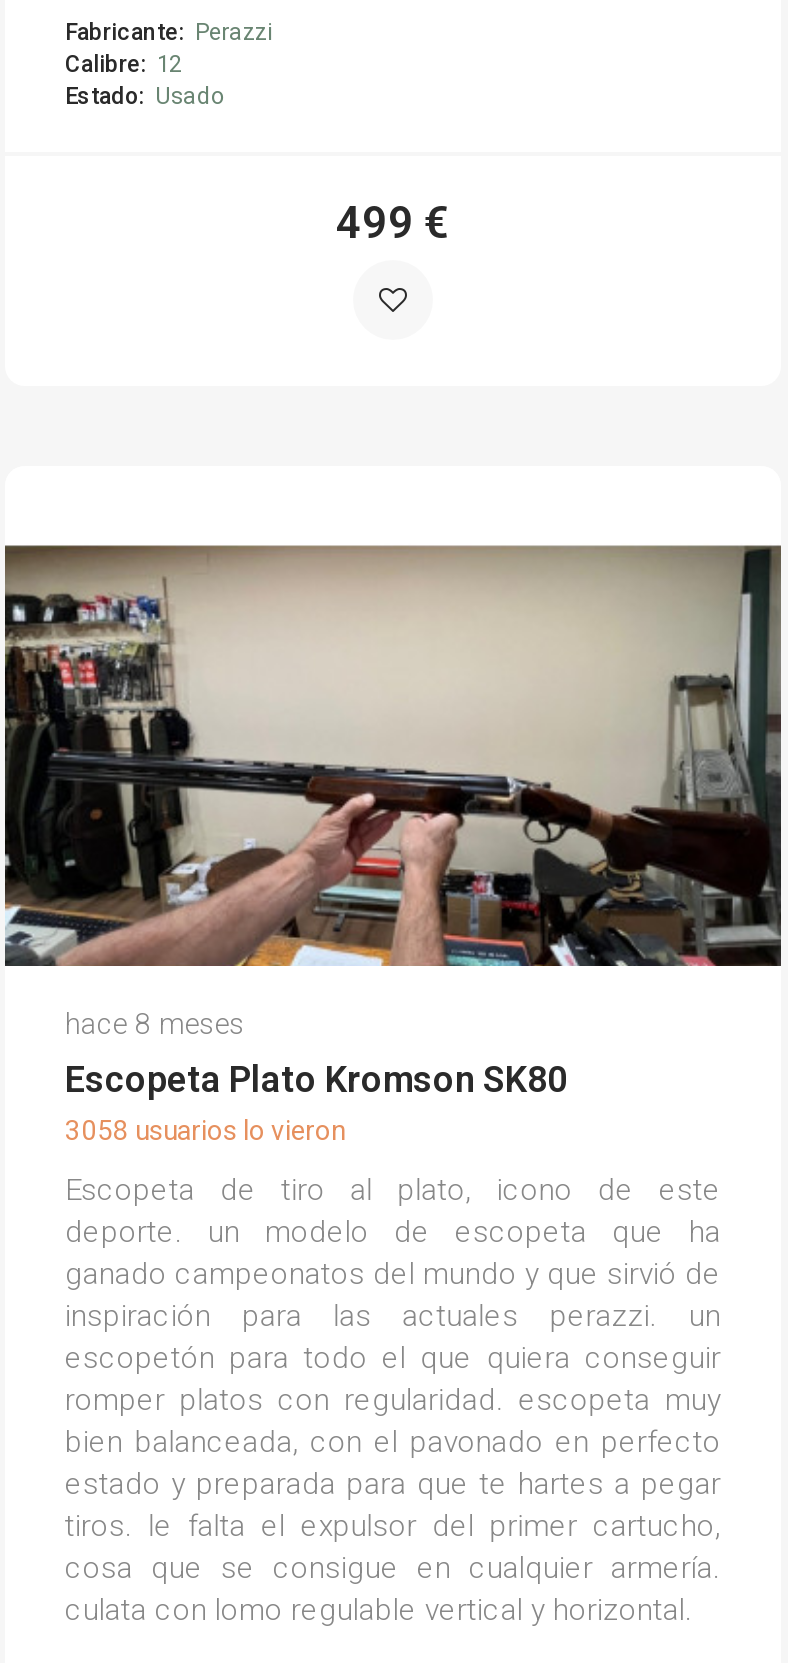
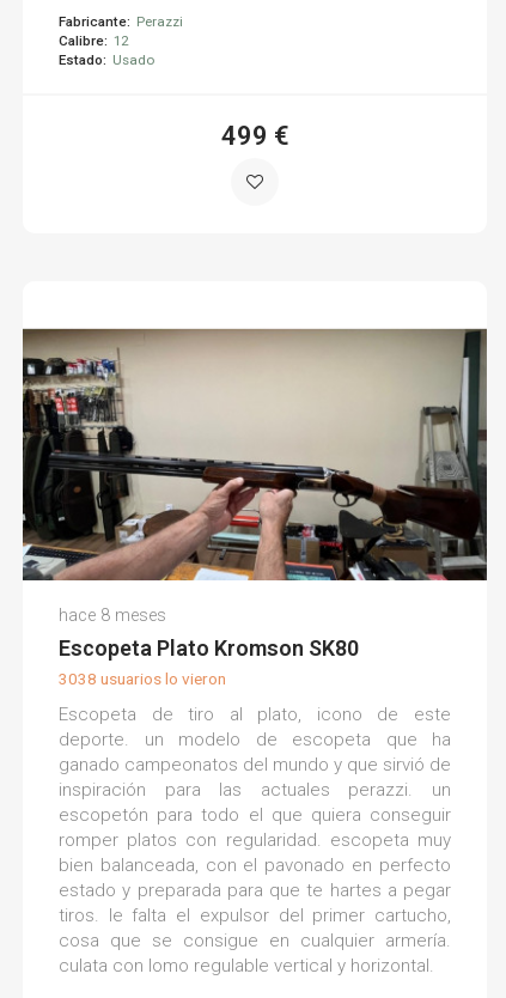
[65,1114,345,1146] 3058 usuarios lo vieron -> [59,669,226,688] 3038 usuarios lo vieron

